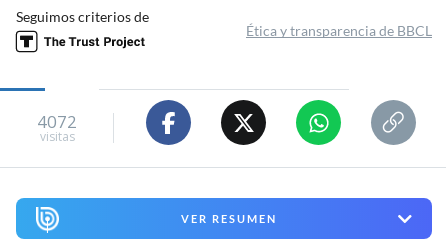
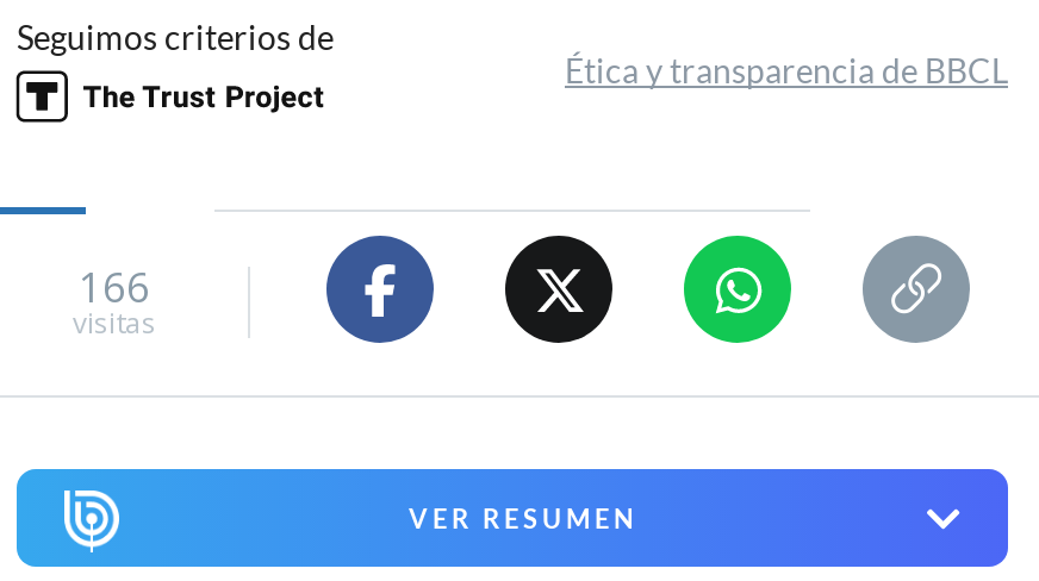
[37,110,77,133] 4072 -> [79,260,150,314] 166

